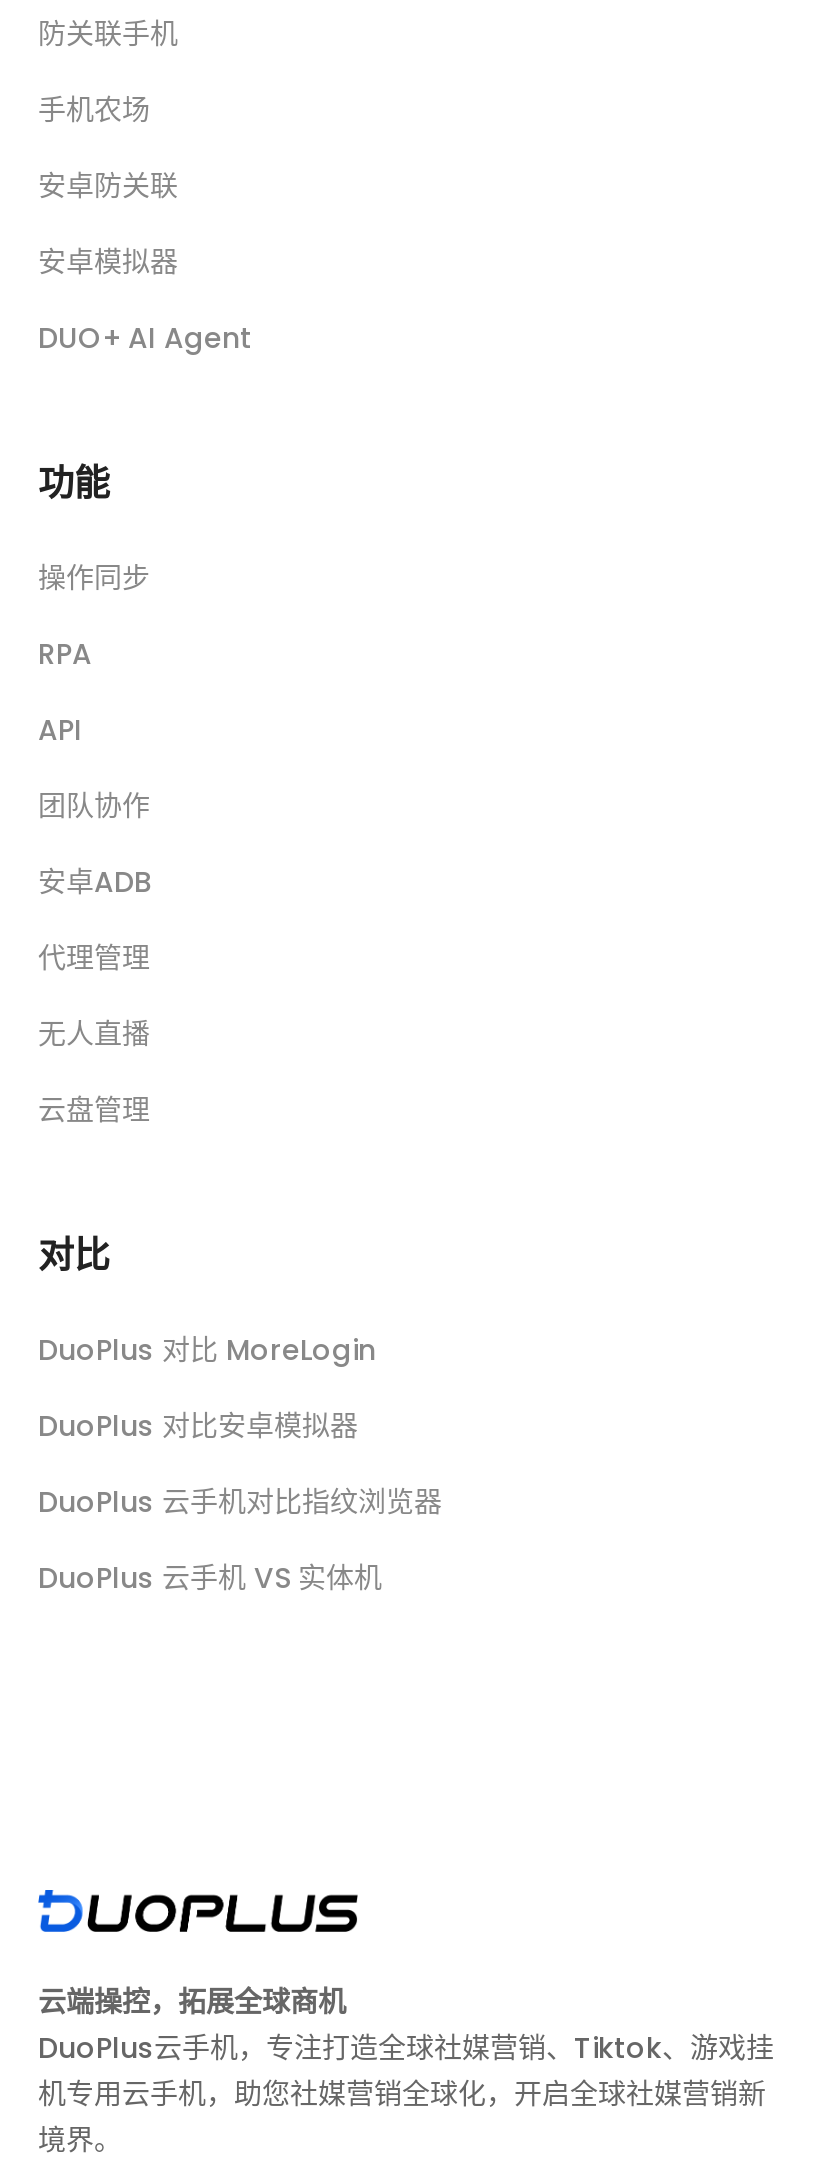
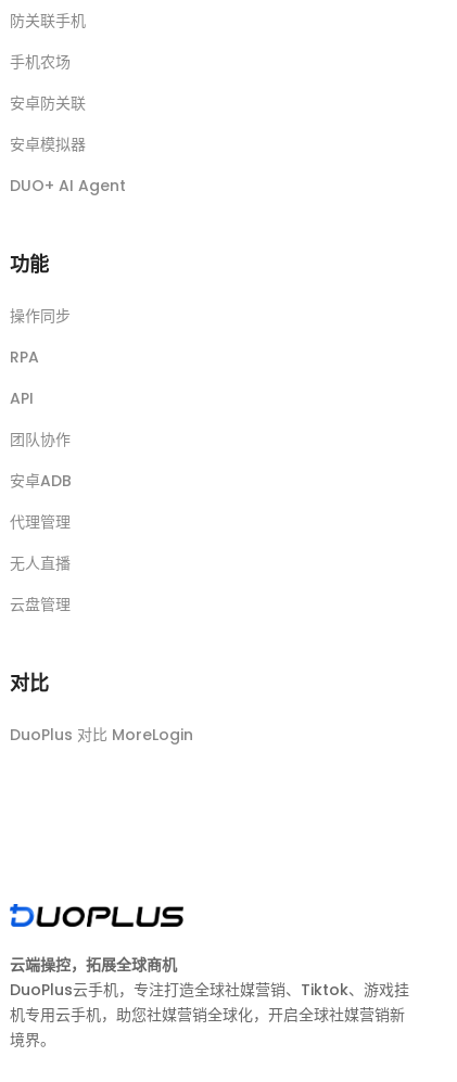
[38,1406,442,1598] DuoPlus 对比安卓模拟器 | DuoPlus 云手机对比指纹浏览器 | DuoPlus 云手机 VS 实体机 -> none

